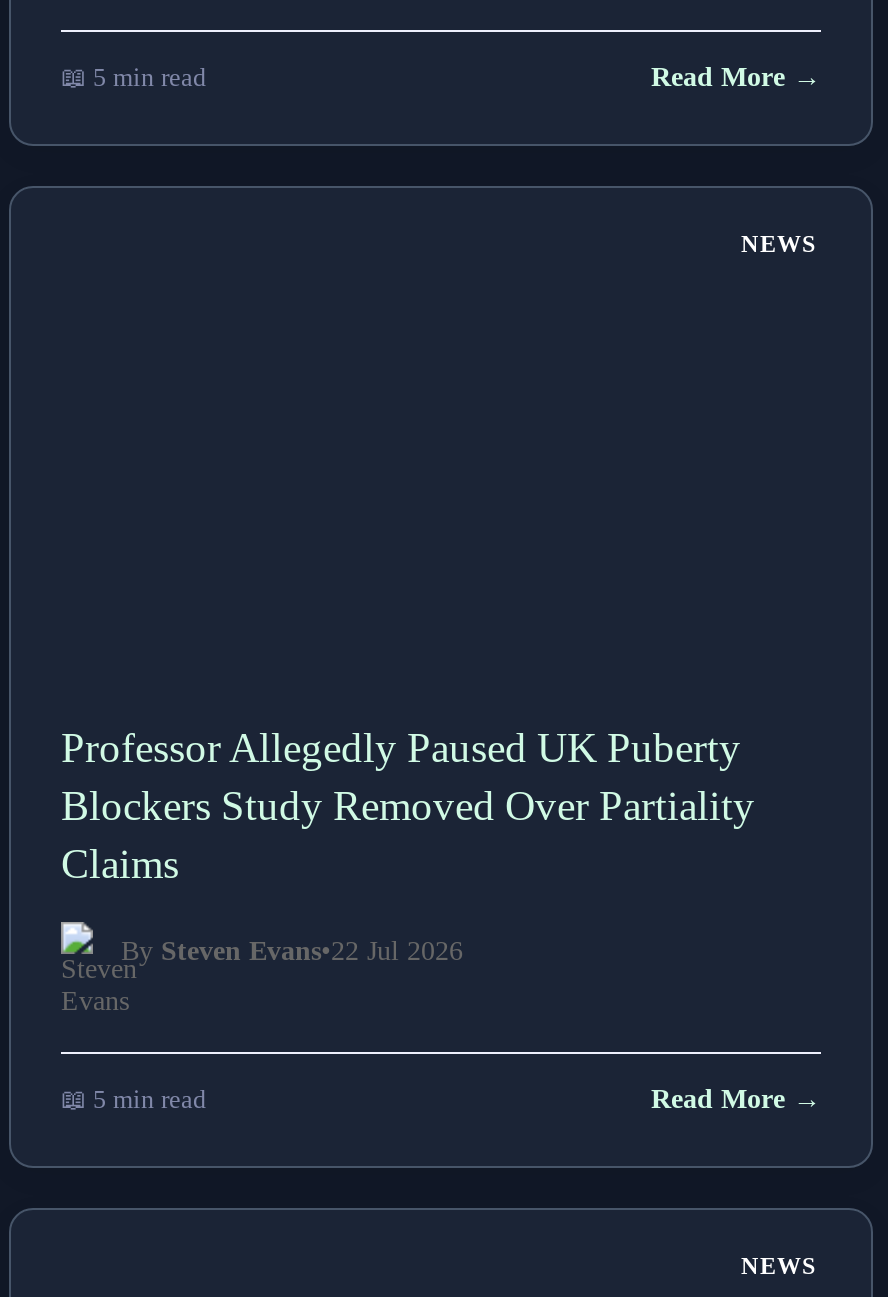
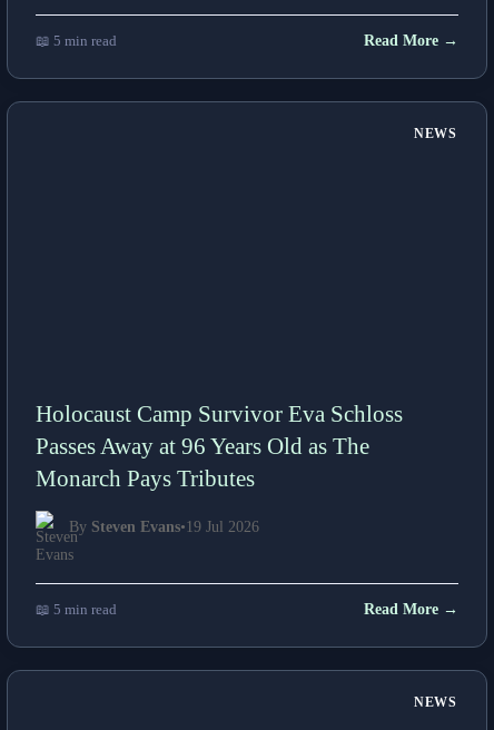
[61,725,755,887] Professor Allegedly Paused UK Puberty | Blockers Study Removed Over Partiality | Claims -> [36,401,403,491] Holocaust Camp Survivor Eva Schloss | Passes Away at 96 Years Old as The | Monarch Pays Tributes
[121,937,463,967] By Steven Evans•22 Jul 2026 -> [69,519,259,536] By Steven Evans•19 Jul 2026

